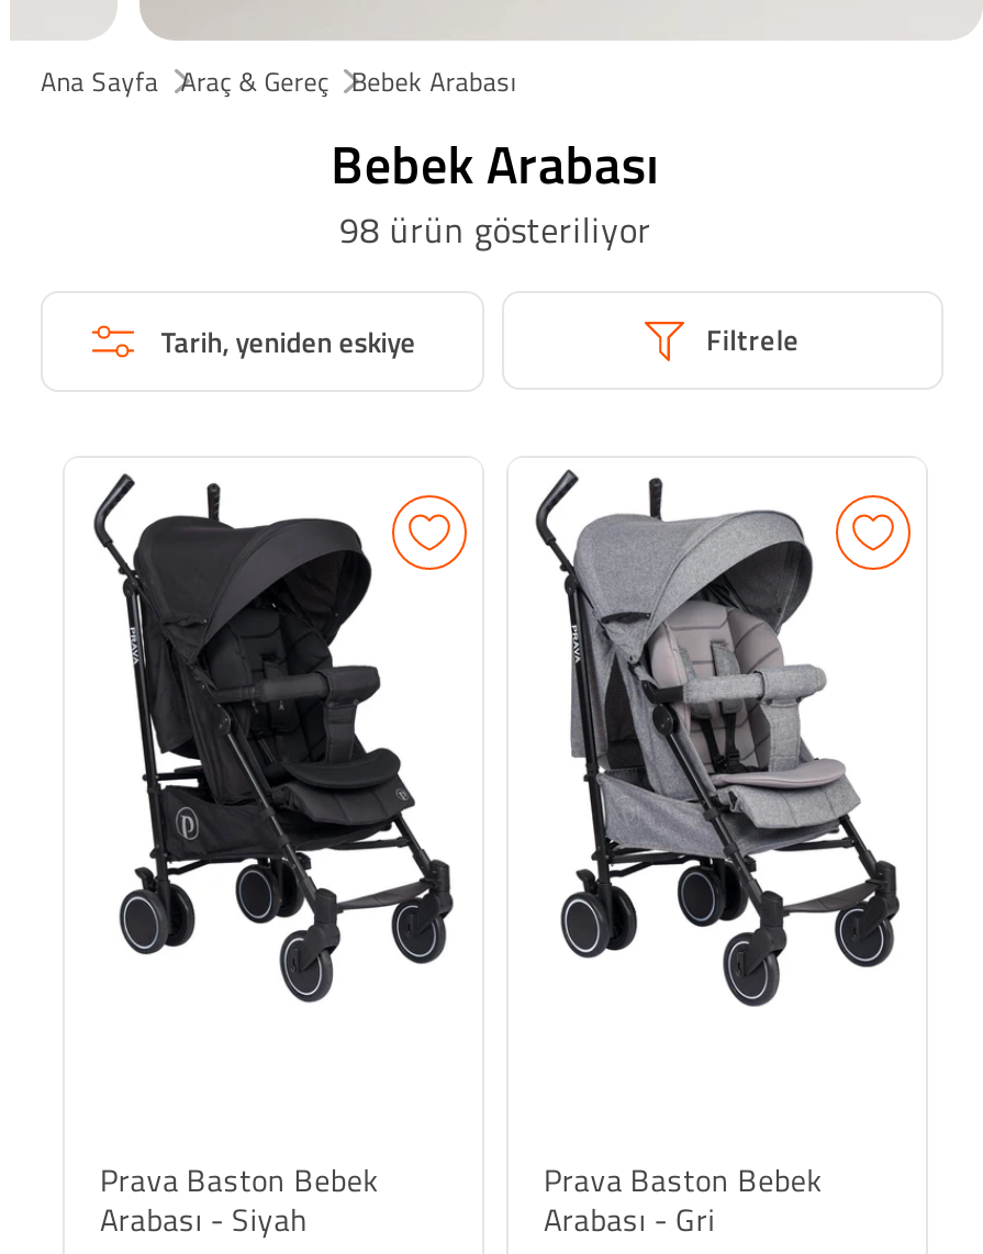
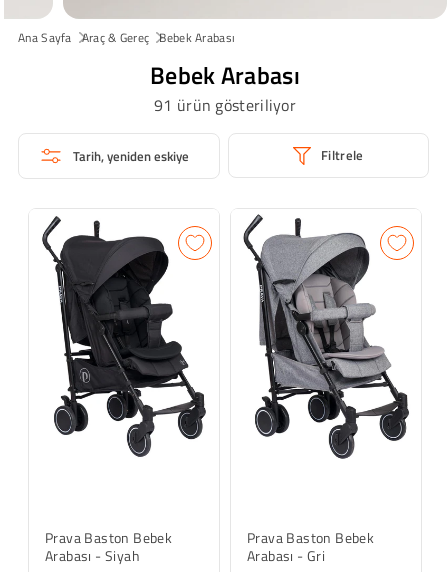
[339,204,651,257] 98 ürün gösteriliyor -> [154,93,296,117] 91 ürün gösteriliyor

